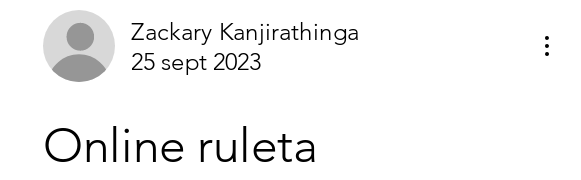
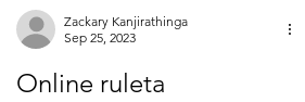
[131,45,261,75] 25 sept 2023 -> [64,29,136,45] Sep 25, 2023

